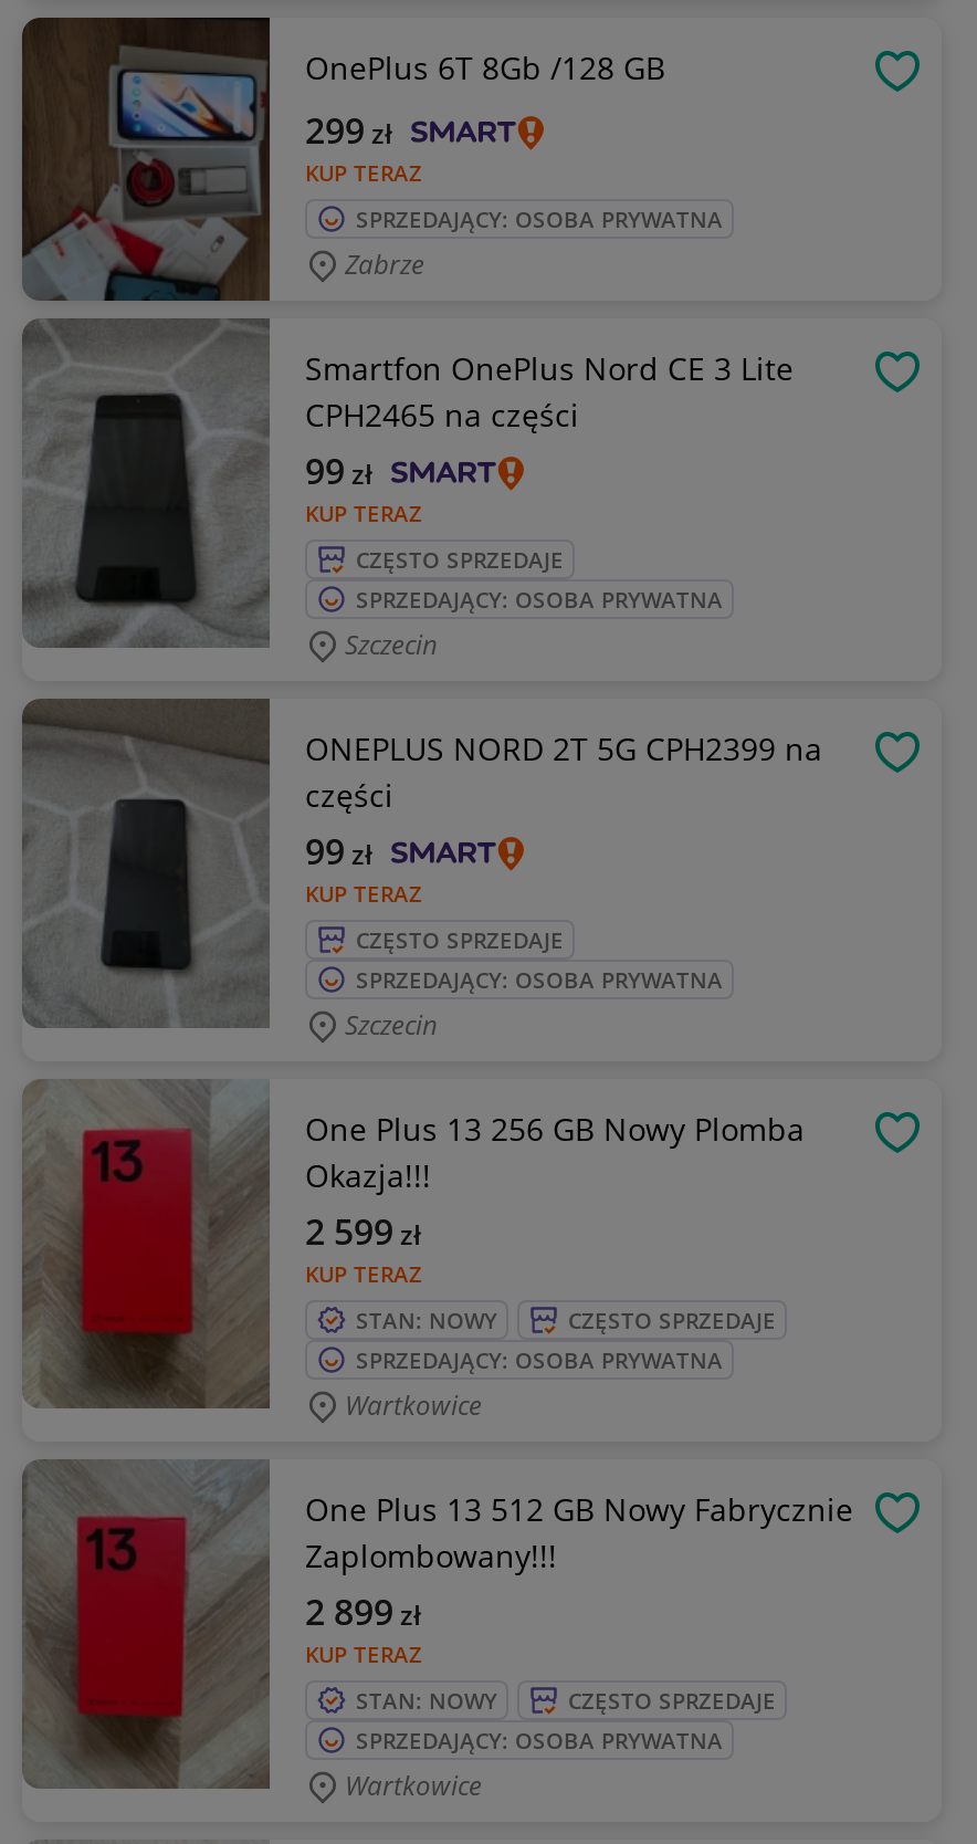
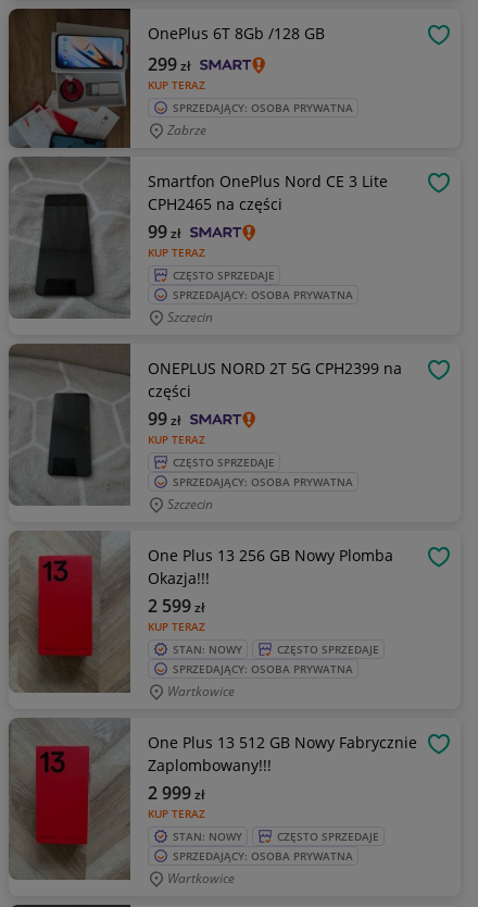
[305,1588,422,1636] 2 899 zł -> [148,781,205,805] 2 999 zł

